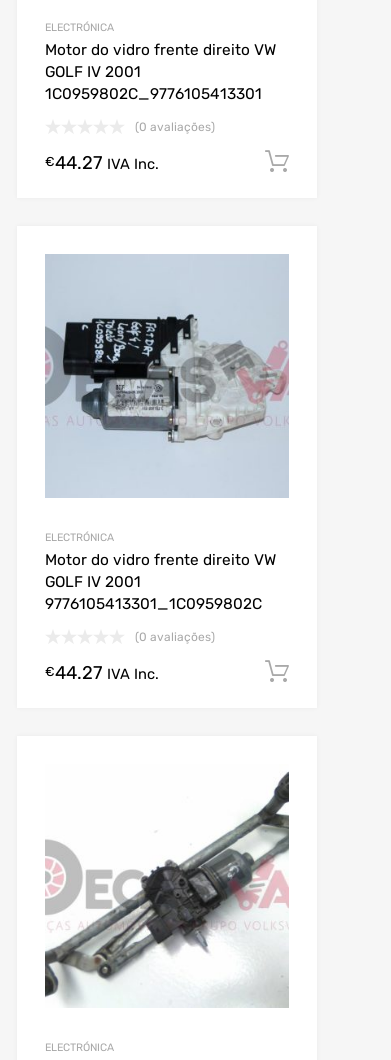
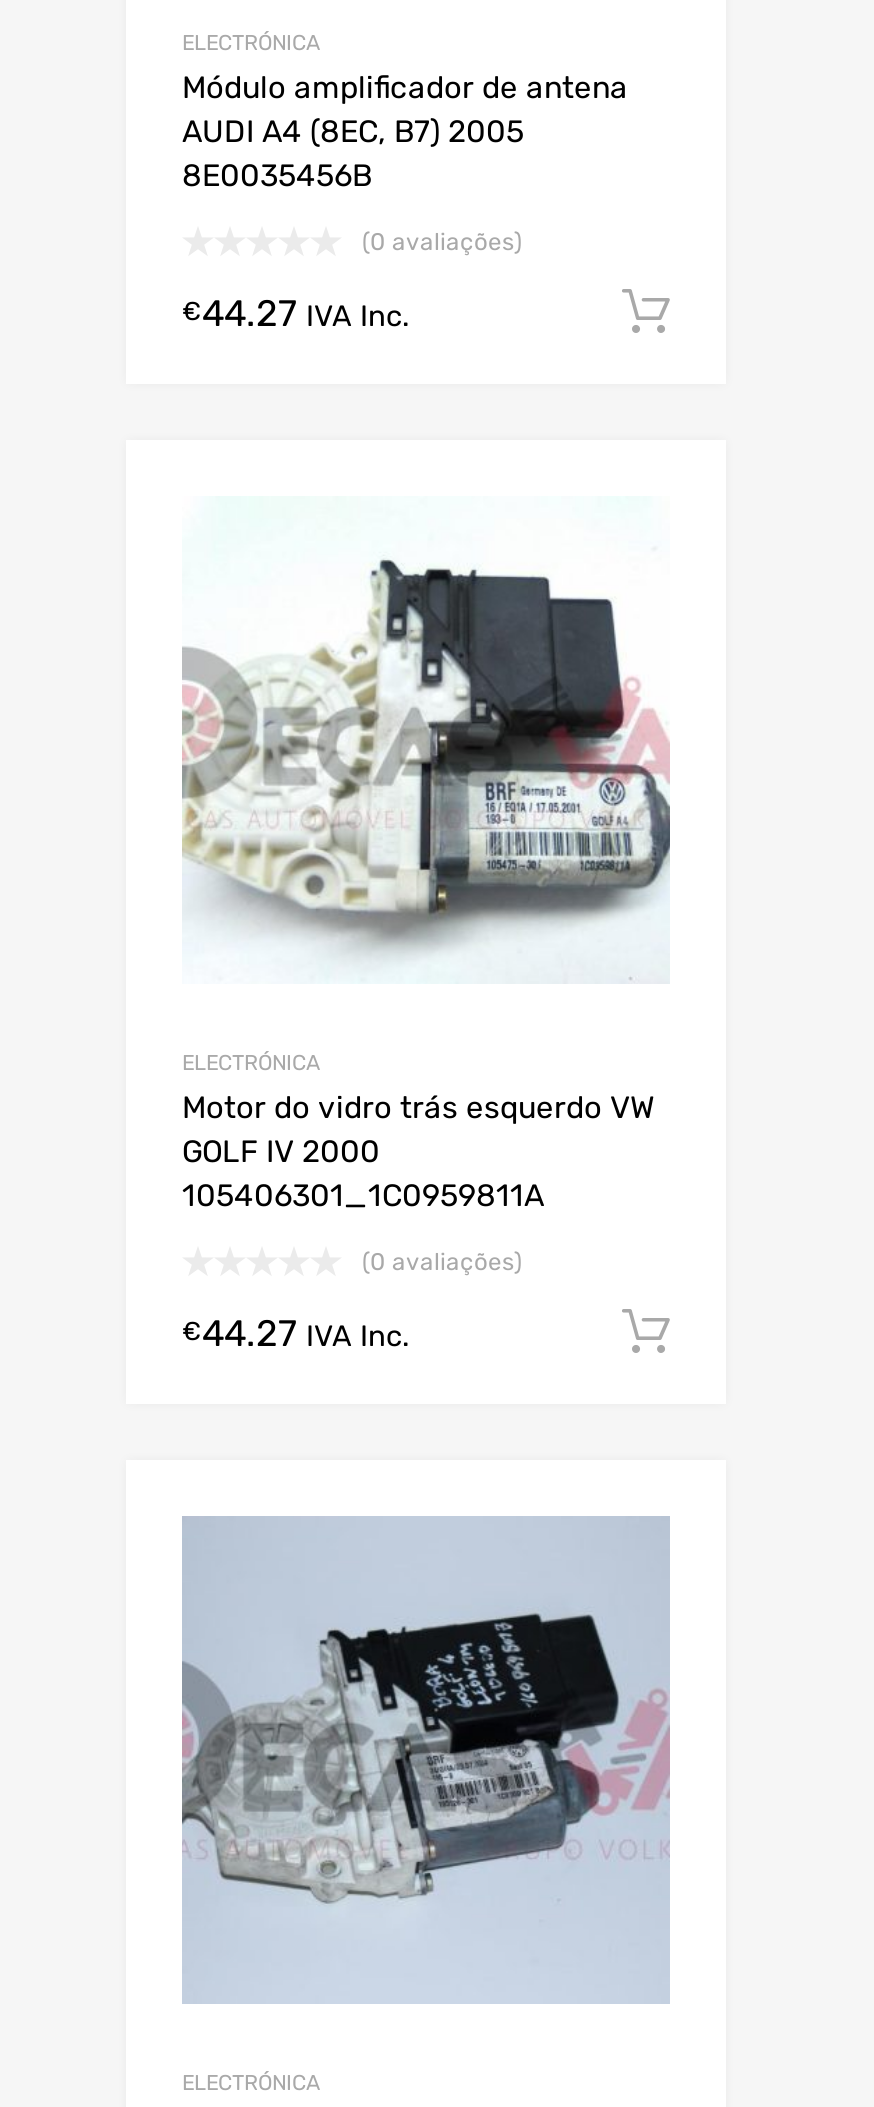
[45,41,276,103] Motor do vidro frente direito VW | GOLF IV 2001 | 1C0959802C_9776105413301 -> [182,71,628,195] Módulo amplificador de antena | AUDI A4 (8EC, B7) 2005 | 8E0035456B
[45,254,290,498] [image] -> [182,498,670,982] [image]
[45,551,276,613] Motor do vidro frente direito VW | GOLF IV 2001 | 9776105413301_1C0959802C -> [182,1091,654,1215] Motor do vidro trás esquerdo VW | GOLF IV 2000 | 105406301_1C0959811A
[44,765,290,1007] [image] -> [182,1516,672,2004] [image]

